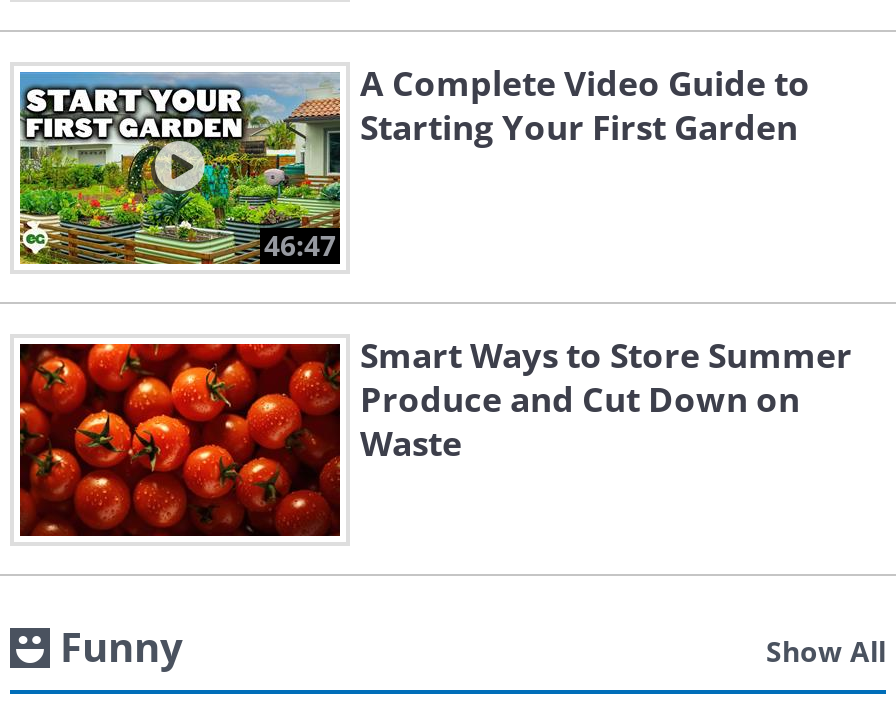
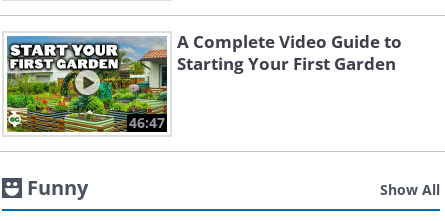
[18,332,852,538] [image] | Smart Ways to Store Summer | Produce and Cut Down on | Waste -> none

